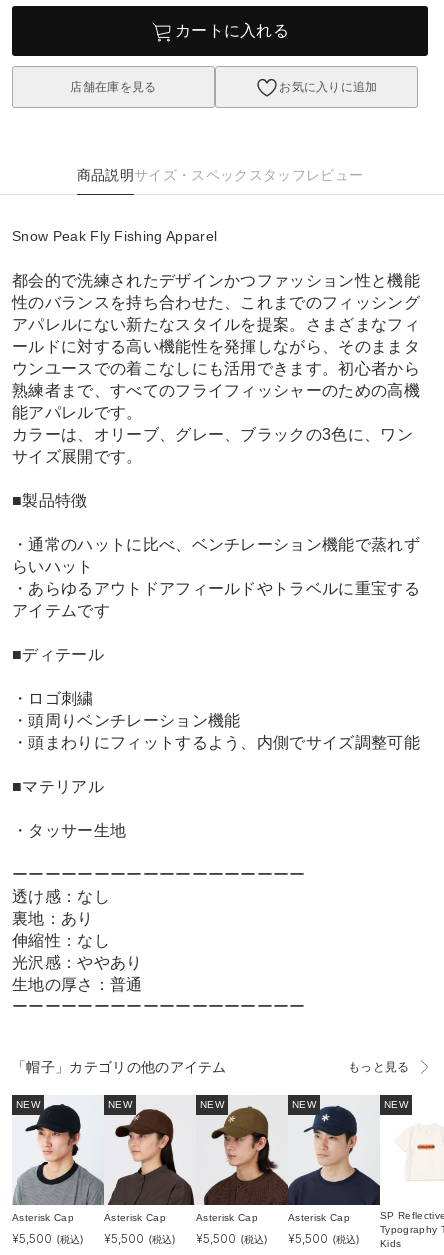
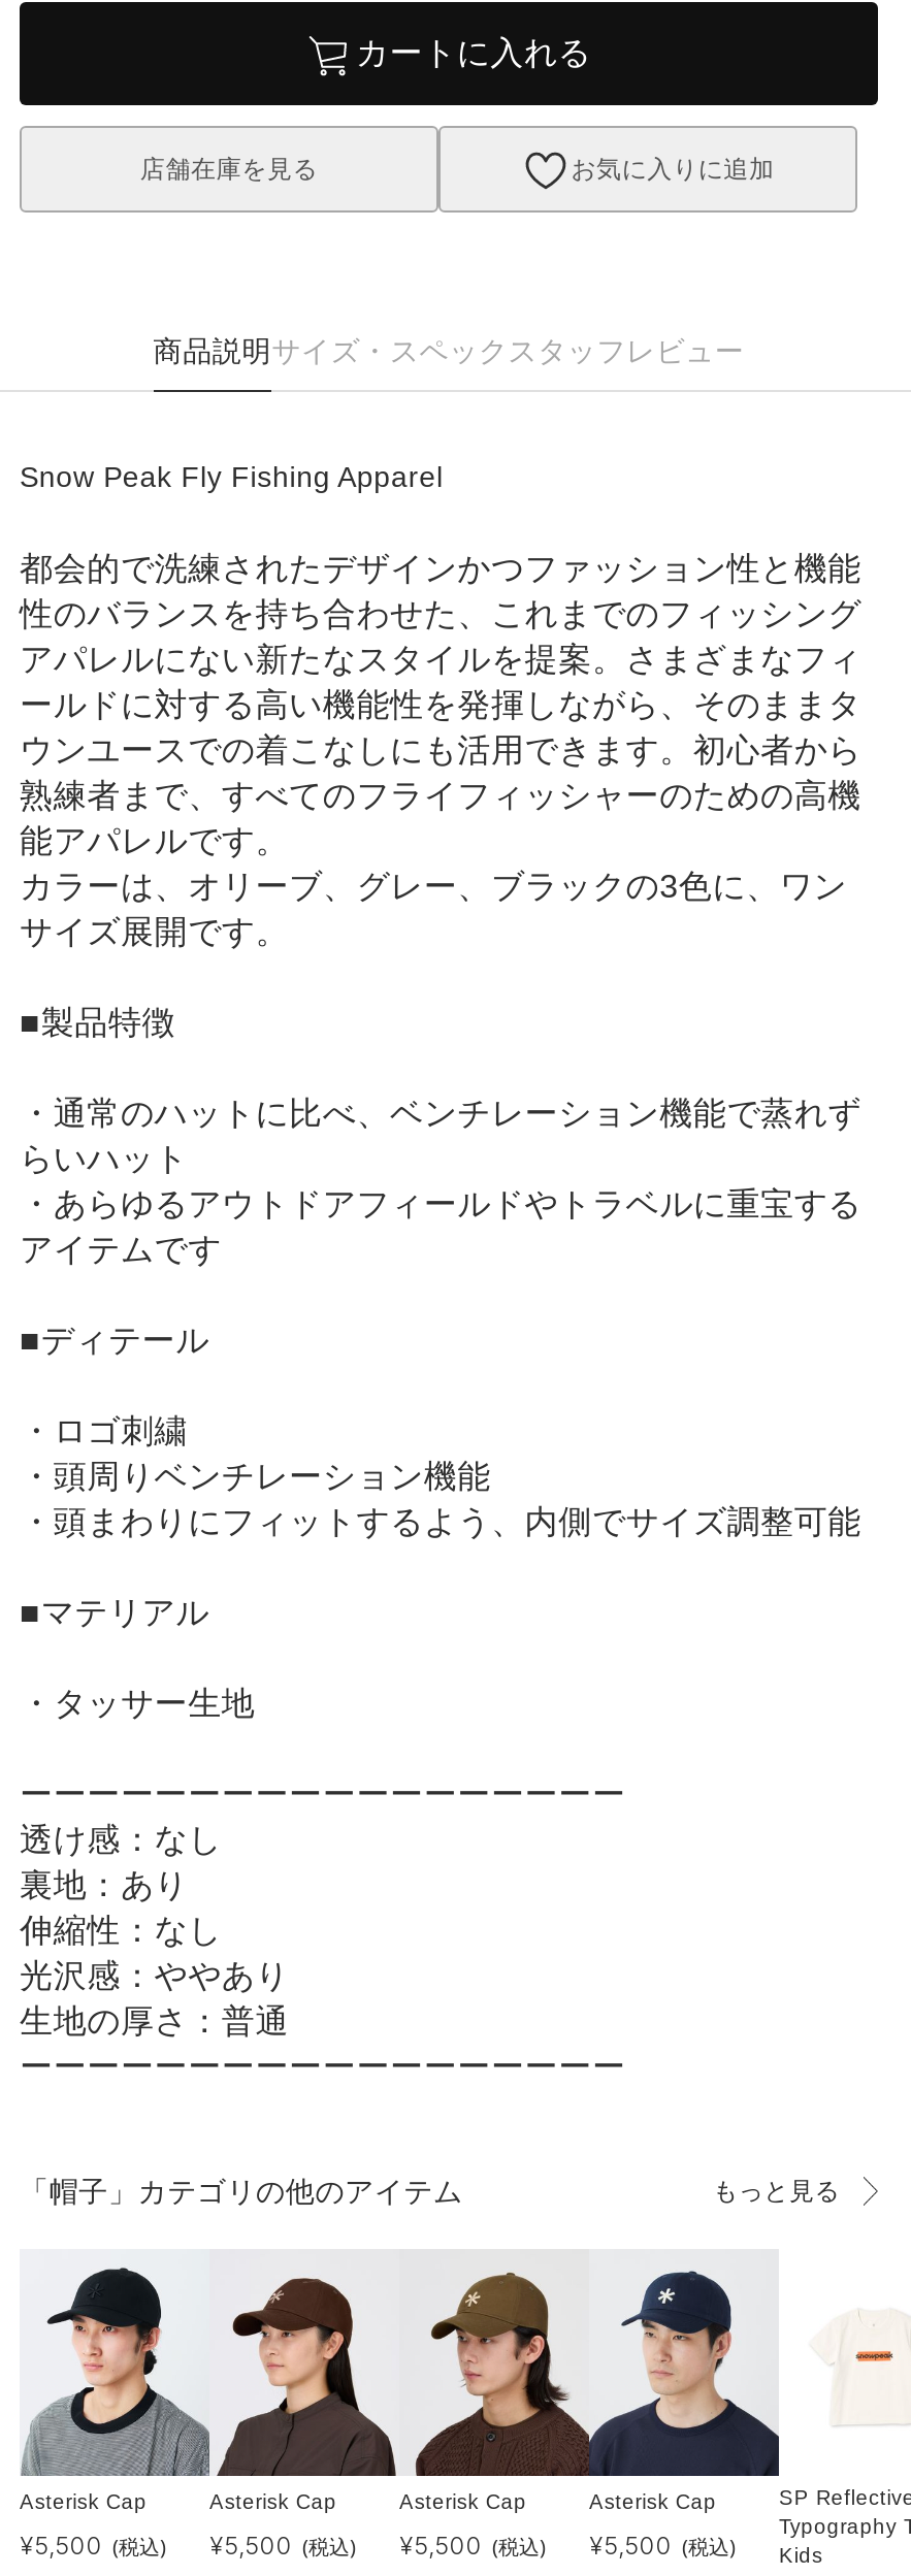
[16,1099,40,1110] NEW -> none
[108,1099,132,1110] NEW -> none
[200,1099,224,1110] NEW -> none
[292,1099,316,1110] NEW -> none
[384,1099,408,1110] NEW -> none

